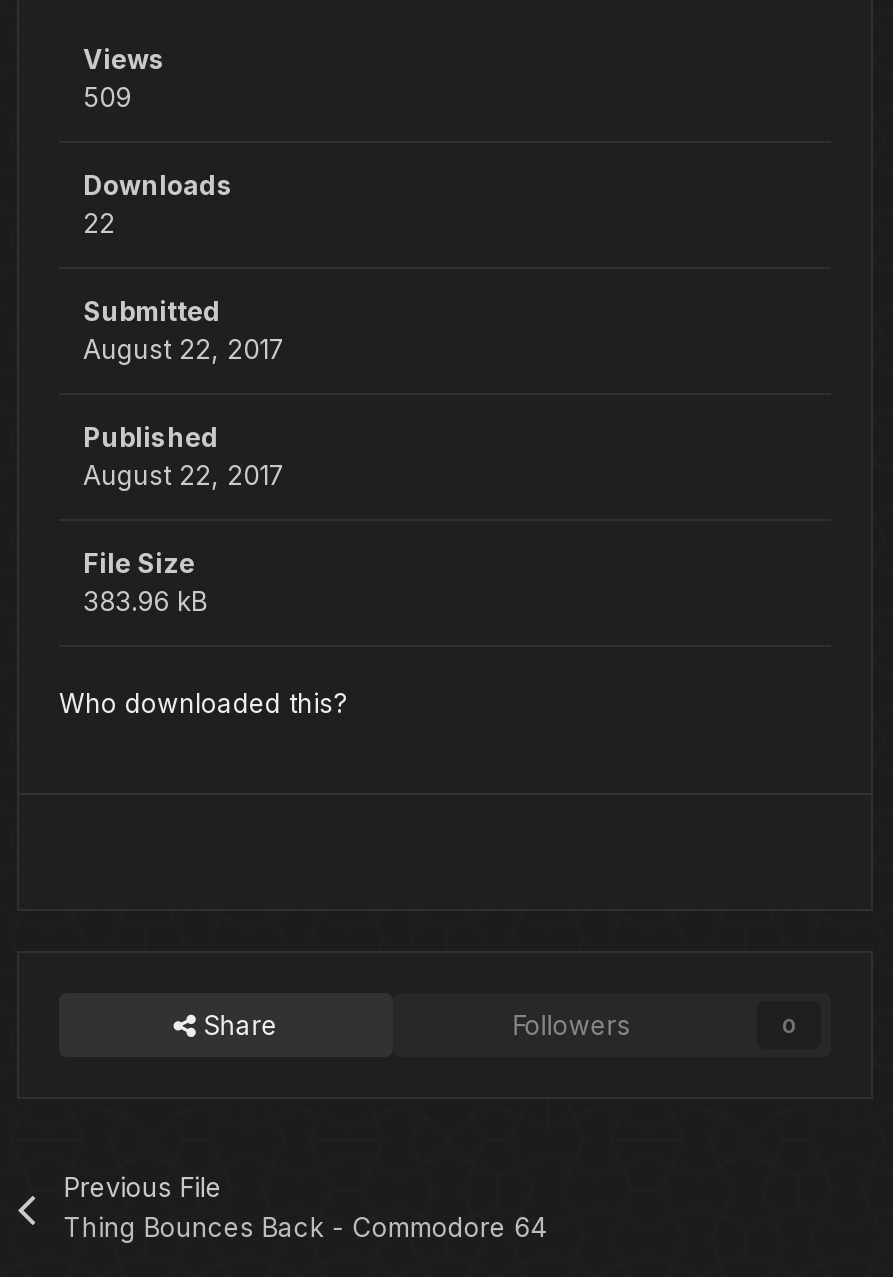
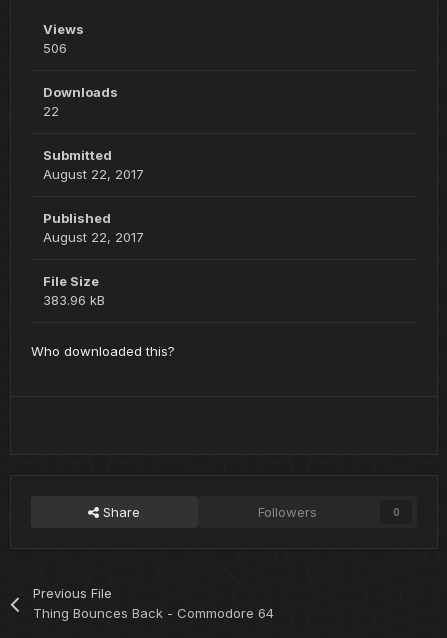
[83,82,131,114] 509 -> [43,40,67,56] 506

